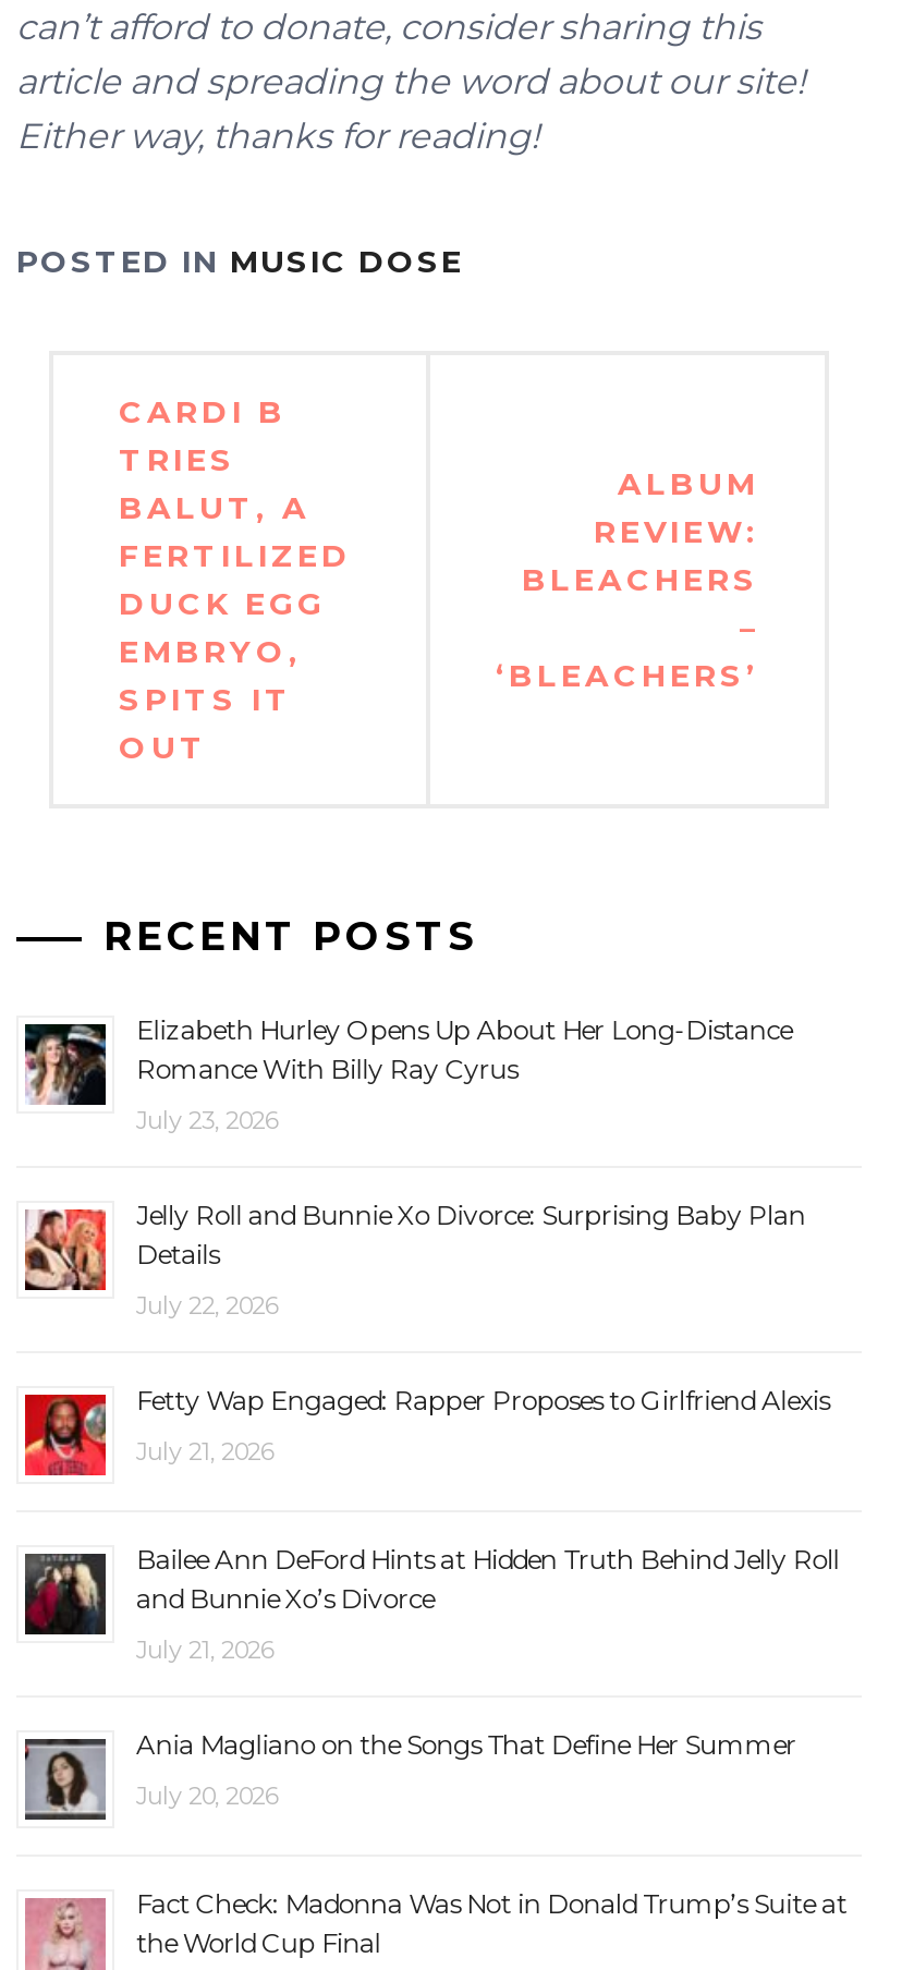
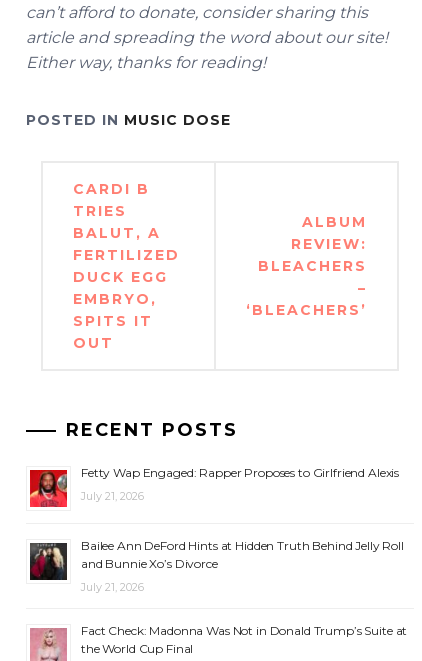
[23,1014,805,1321] [image] | Elizabeth Hurley Opens Up About Her Long-Distance | Romance With Billy Ray Cyrus | July 23, 2026 | Jelly Roll and Bunnie Xo Divorce: Surprising Baby Plan | Details | July 22, 2026 -> none
[23,1207,106,1292] [image] -> none
[23,1728,796,1822] [image] | Ania Magliano on the Songs That Define Her Summer | July 20, 2026 -> none

